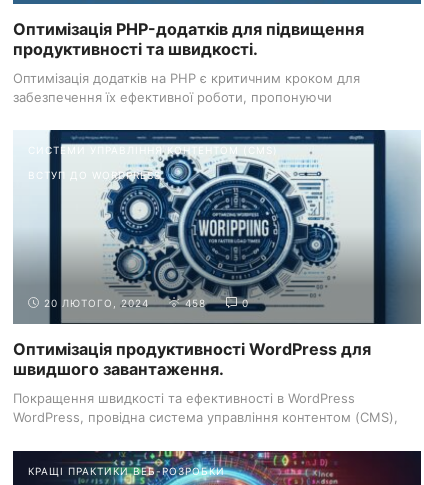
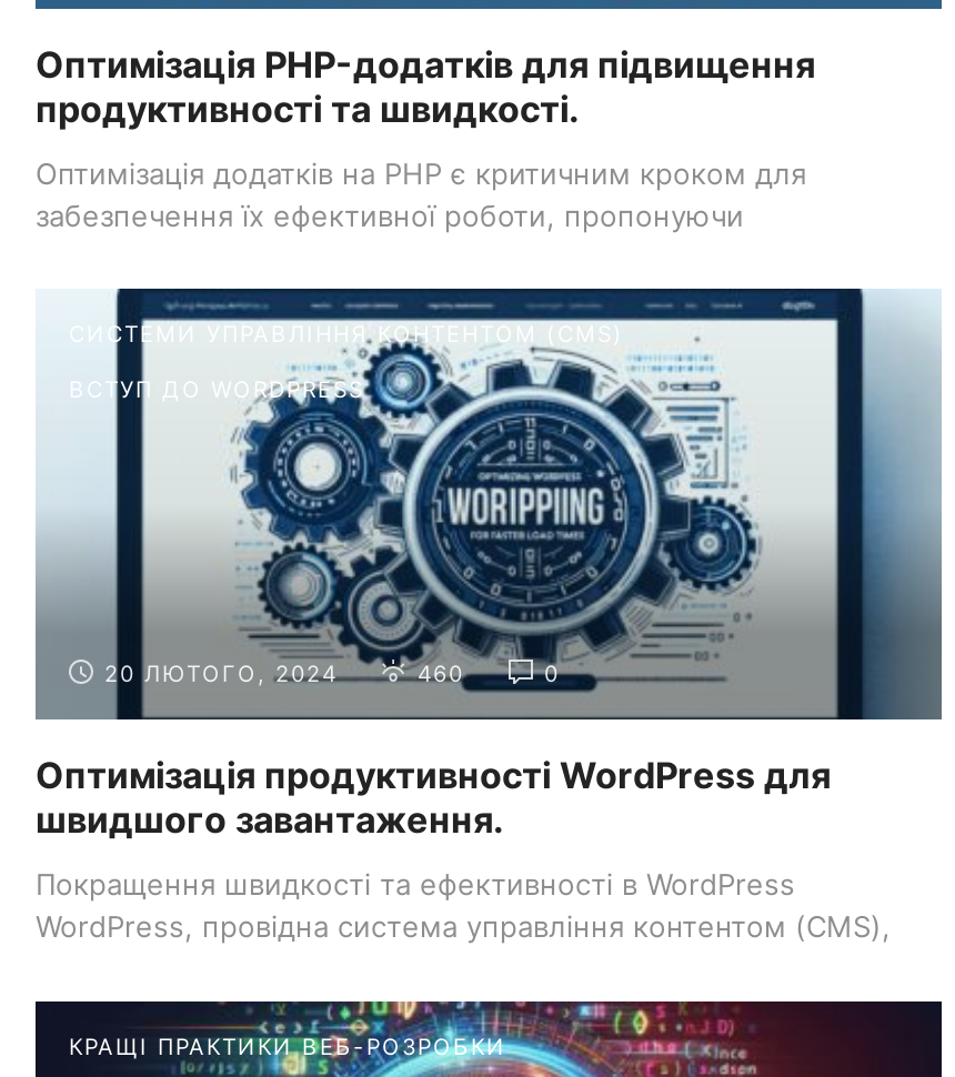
[185,297,206,309] 458 -> [418,659,464,686] 460

